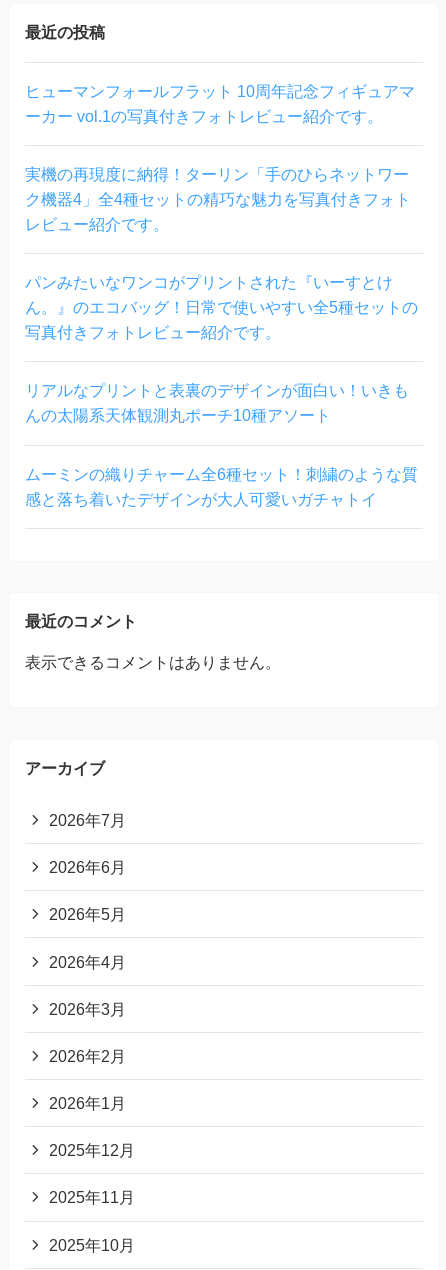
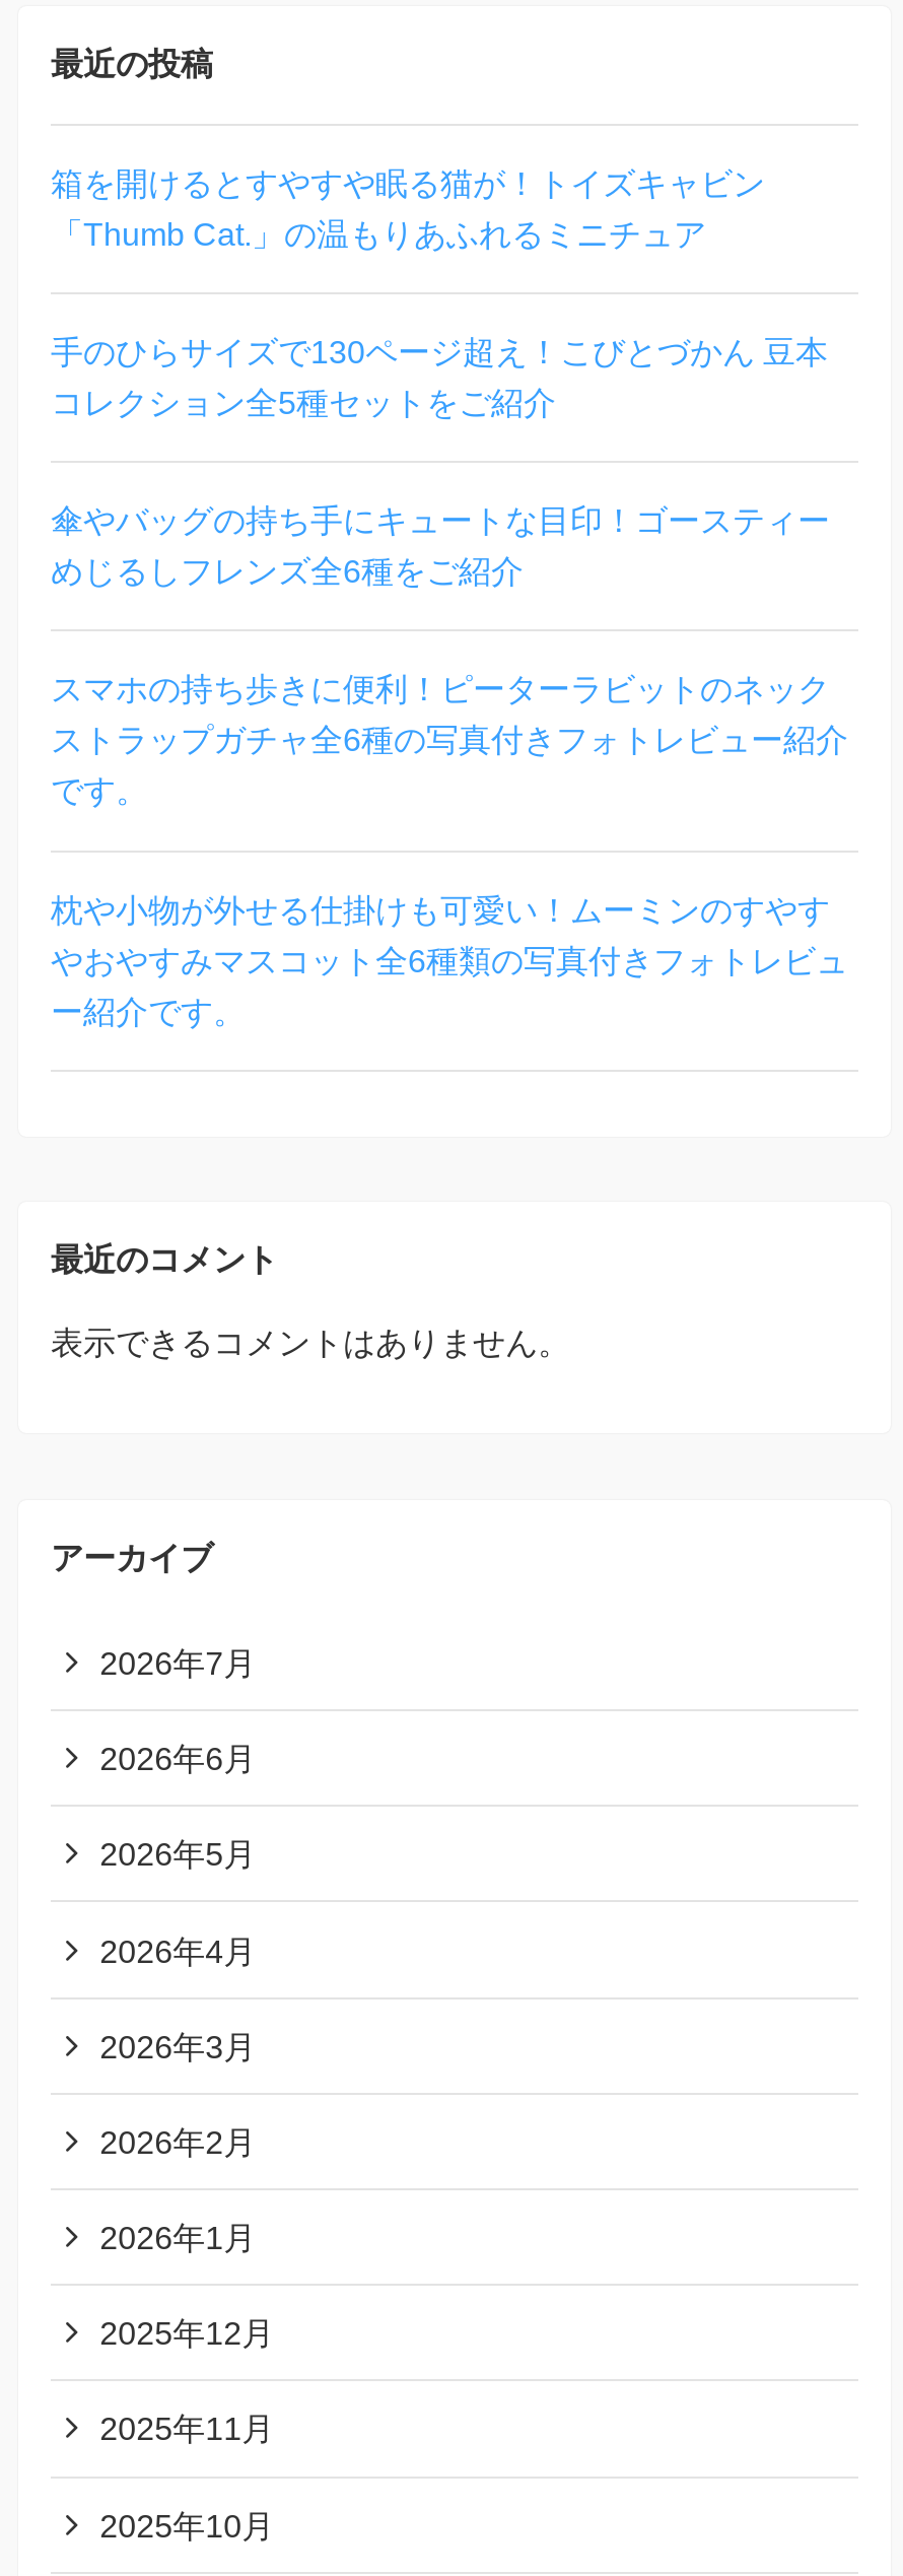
[25,82,415,125] ヒューマンフォールフラット 10周年記念フィギュアマ | ーカー vol.1の写真付きフォトレビュー紹介です。 -> [51,164,765,251] 箱を開けるとすやすや眠る猫が！トイズキャビン | 「Thumb Cat.」の温もりあふれるミニチュア
[25,165,411,233] 実機の再現度に納得！ターリン「手のひらネットワー | ク機器4」全4種セットの精巧な魅力を写真付きフォト | レビュー紹介です。 -> [51,333,828,420] 手のひらサイズで130ページ超え！こびとづかん 豆本 | コレクション全5種セットをご紹介
[25,273,418,341] パンみたいなワンコがプリントされた『いーすとけ | ん。』のエコバッグ！日常で使いやすい全5種セットの | 写真付きフォトレビュー紹介です。 -> [51,502,830,589] 傘やバッグの持ち手にキュートな目印！ゴースティー | めじるしフレンズ全6種をご紹介
[25,381,409,424] リアルなプリントと表裏のデザインが面白い！いきも | んの太陽系天体観測丸ポーチ10種アソート -> [51,671,848,809] スマホの持ち歩きに便利！ピーターラビットのネック | ストラップガチャ全6種の写真付きフォトレビュー紹介 | です。
[25,465,418,508] ムーミンの織りチャーム全6種セット！刺繍のような質 | 感と落ち着いたデザインが大人可愛いガチャトイ -> [51,891,848,1029] 枕や小物が外せる仕掛けも可愛い！ムーミンのすやす | やおやすみマスコット全6種類の写真付きフォトレビュ | ー紹介です。

